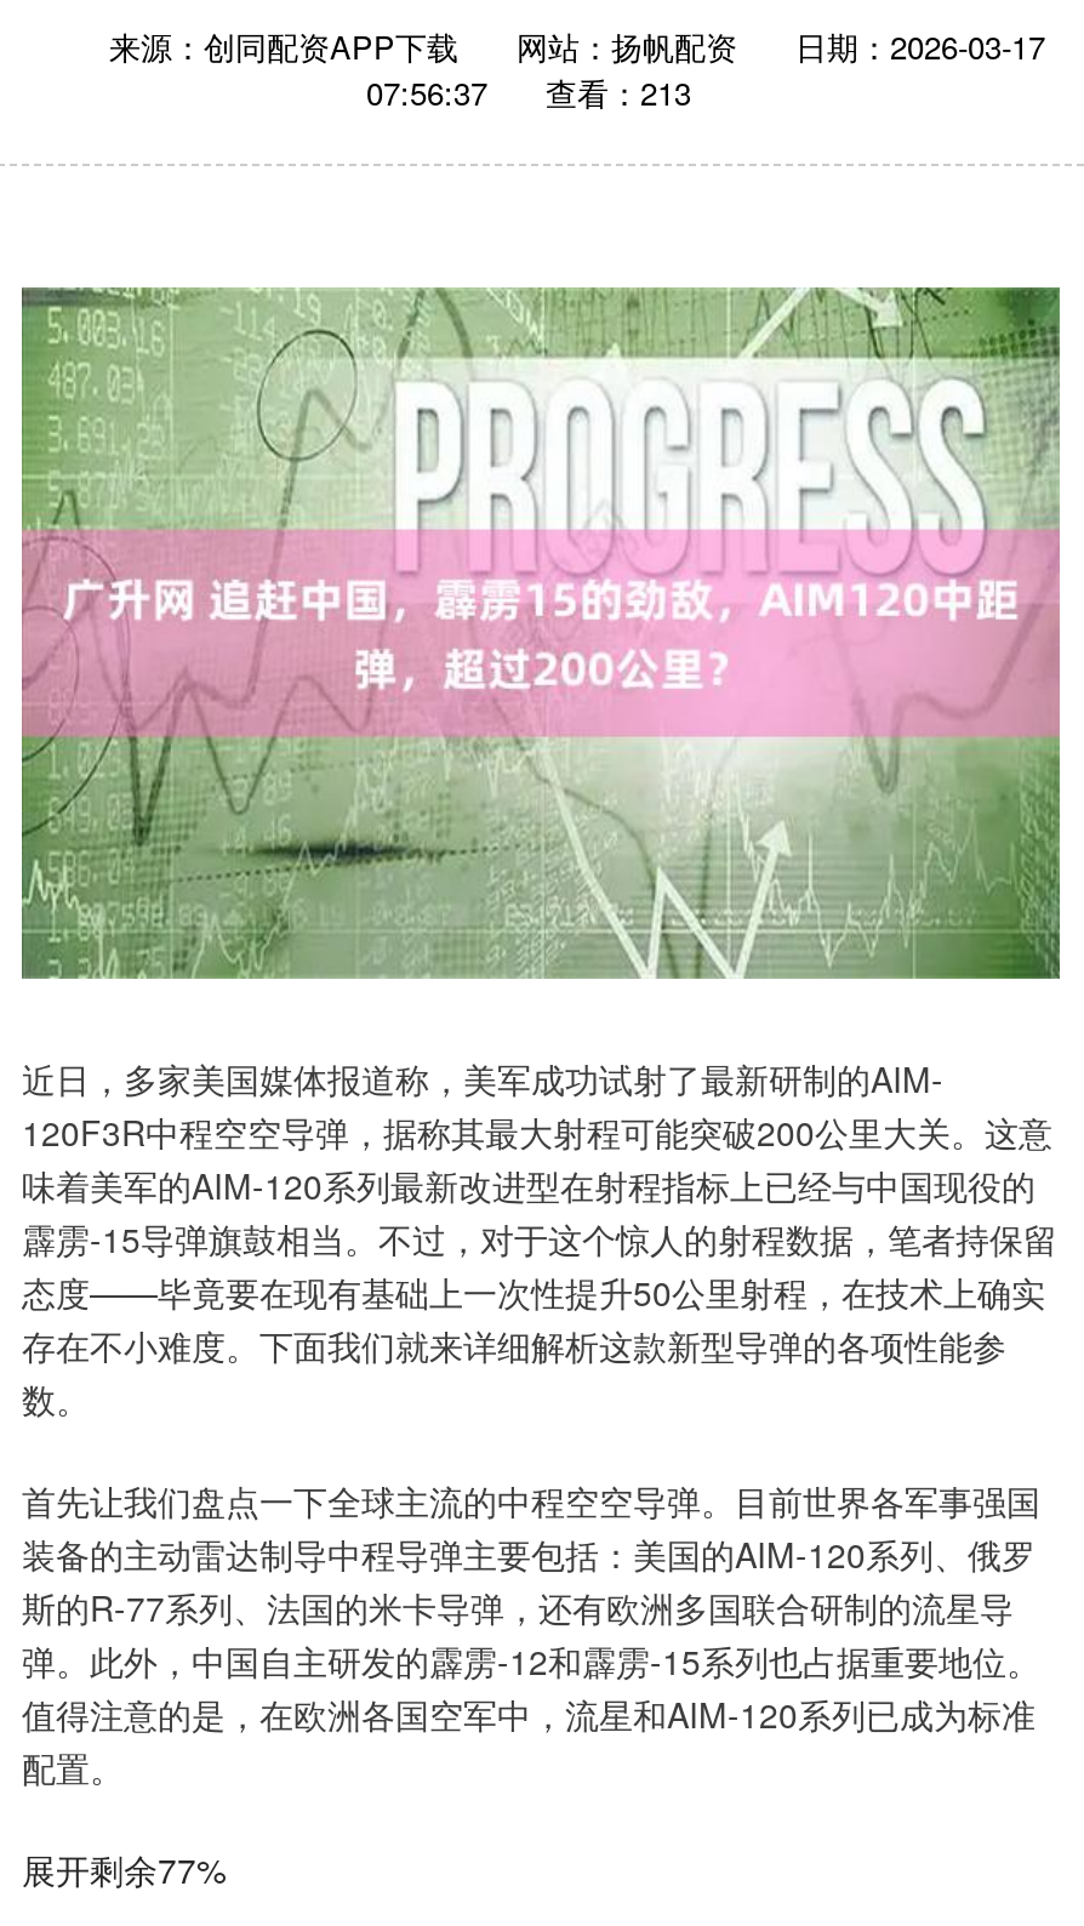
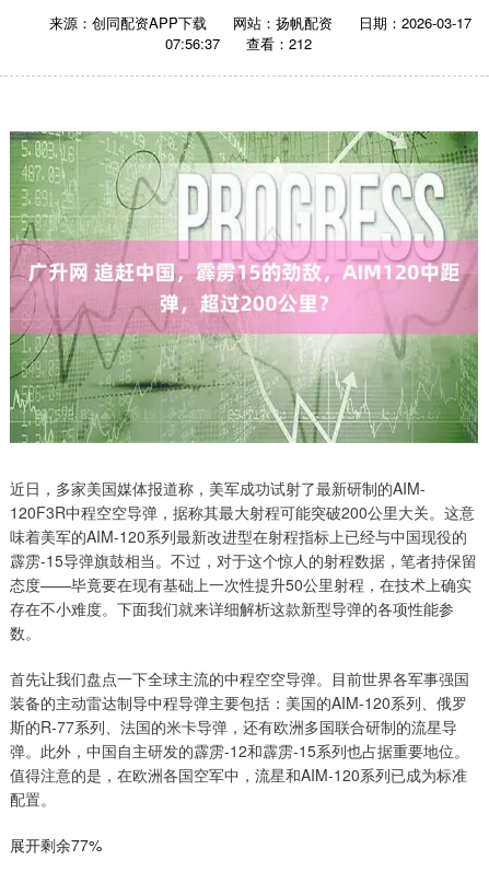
[366,69,691,115] 07:56:37 查看：213 -> [165,33,312,54] 07:56:37 查看：212

